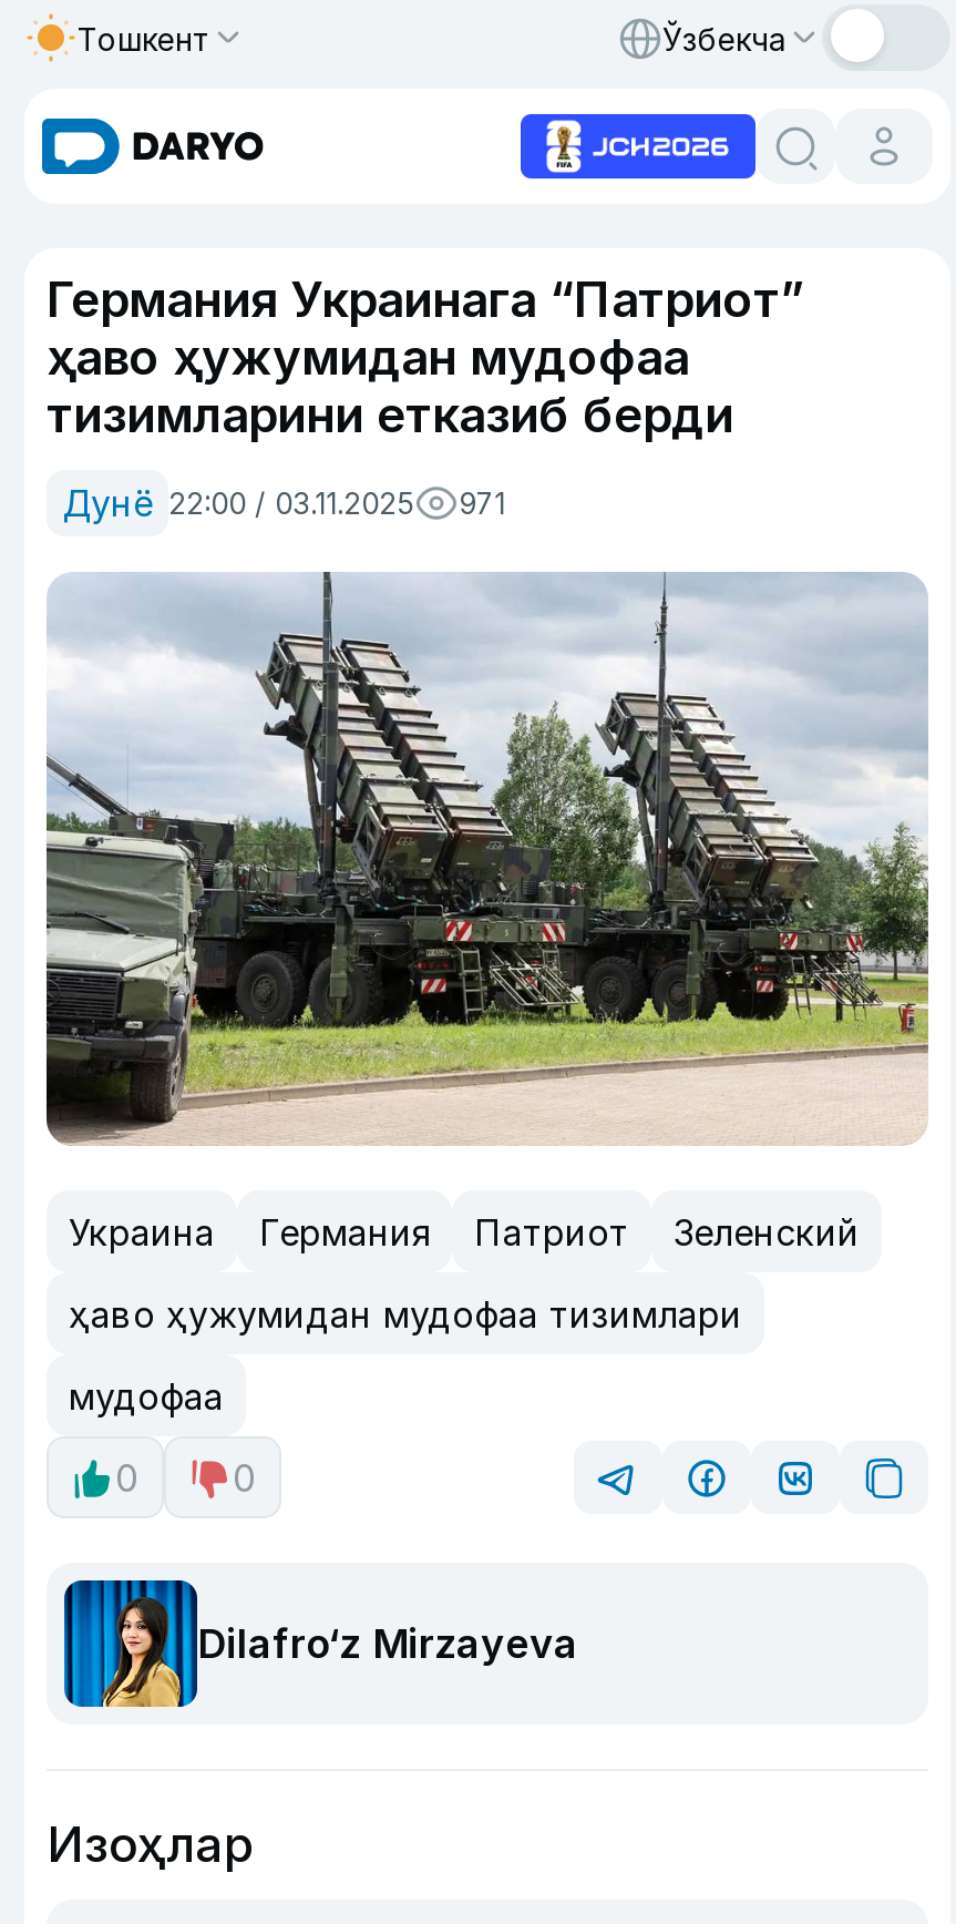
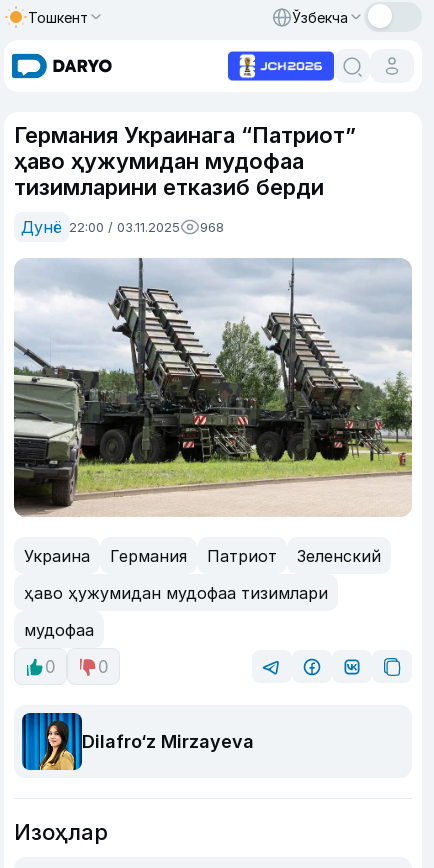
[62,481,505,525] Дунё 22:00 / 03.11.2025 971 -> [21,217,224,237] Дунё 22:00 / 03.11.2025 968

